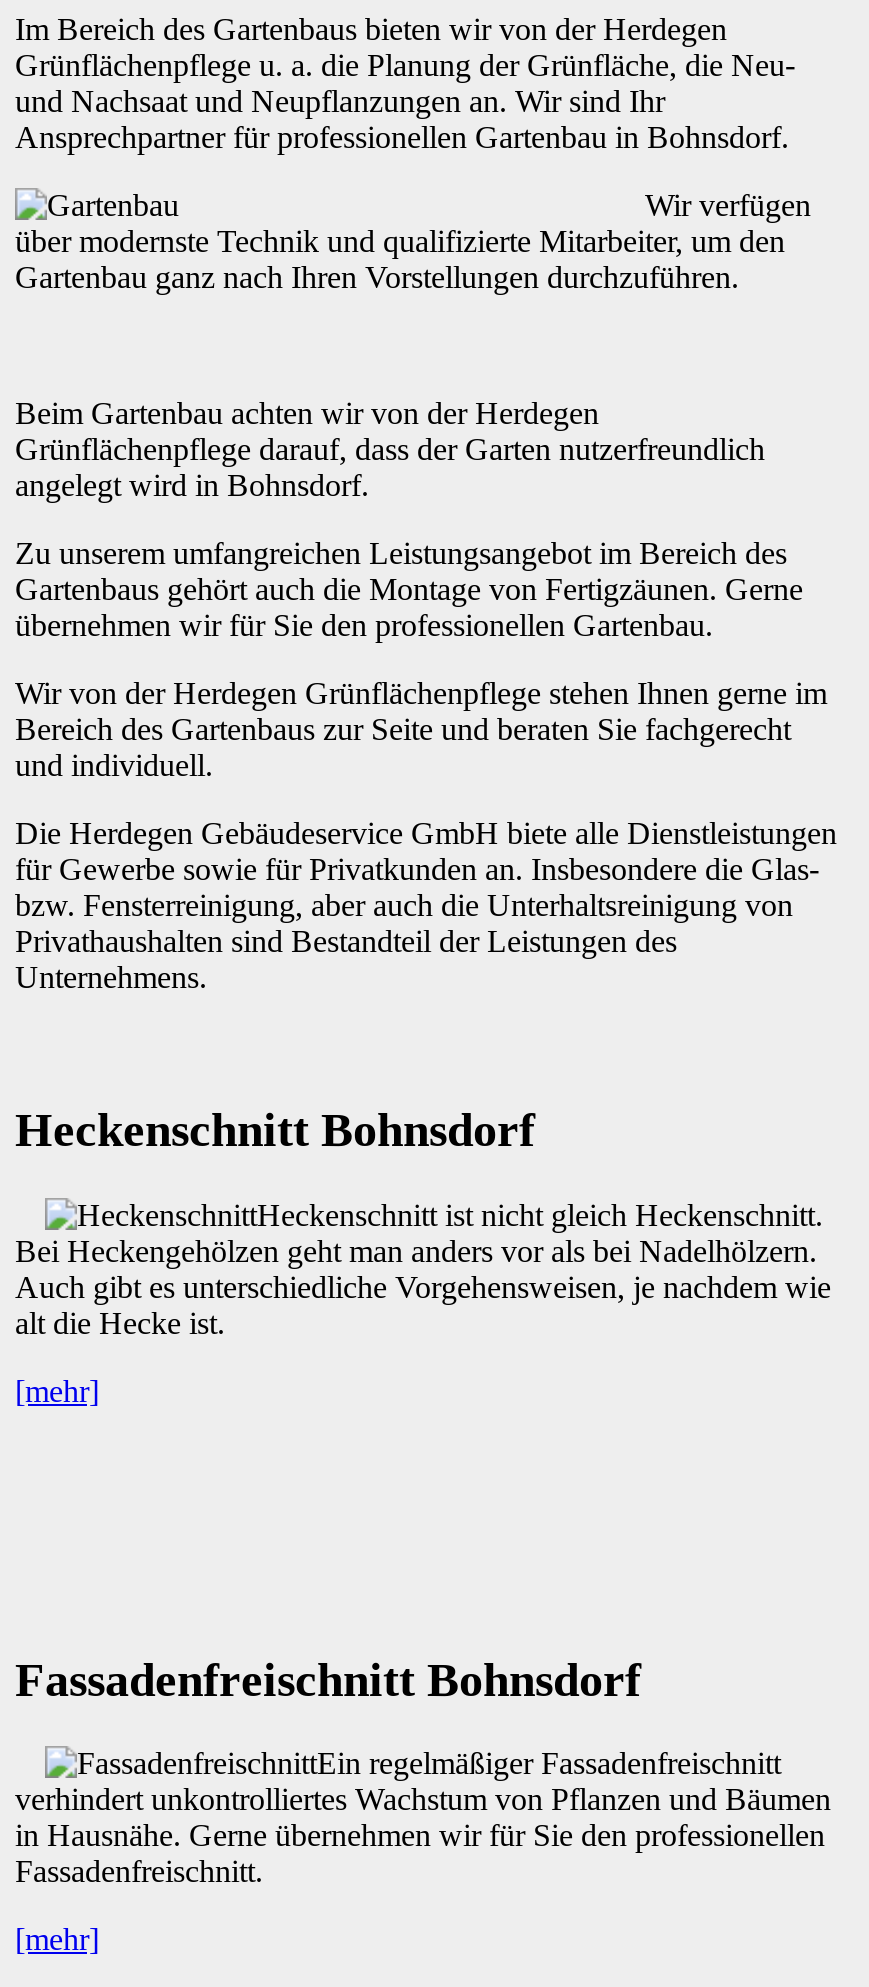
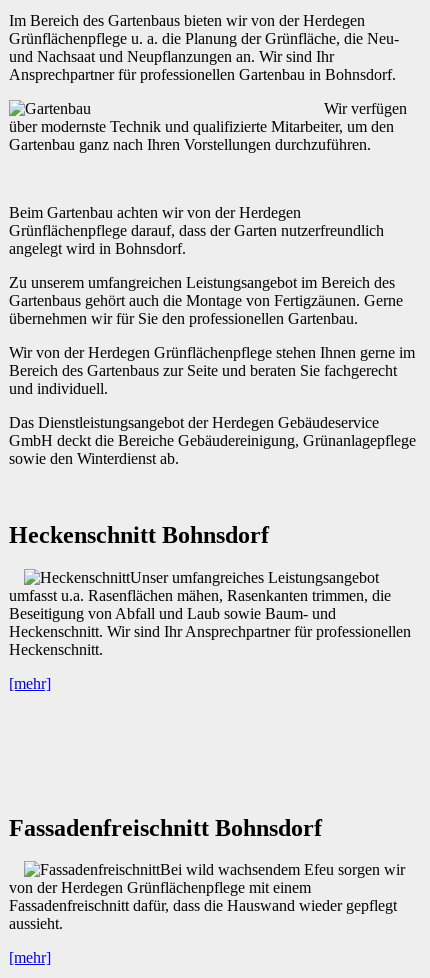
[15,816,837,994] Die Herdegen Gebäudeservice GmbH biete alle Dienstleistungen | für Gewerbe sowie für Privatkunden an. Insbesondere die Glas- | bzw. Fensterreinigung, aber auch die Unterhaltsreinigung von | Privathaushalten sind Bestandteil der Leistungen des | Unternehmens. -> [9,414,416,467] Das Dienstleistungsangebot der Herdegen Gebäudeservice | GmbH deckt die Bereiche Gebäudereinigung, Grünanlagepflege | sowie den Winterdienst ab.
moved [15,1103,535,1155] -> [9,522,269,548]: Heckenschnitt Bohnsdorf
[15,1197,831,1339] Heckenschnitt ist nicht gleich Heckenschnitt. | Bei Heckengehölzen geht man anders vor als bei Nadelhölzern. | Auch gibt es unterschiedliche Vorgehensweisen, je nachdem wie | alt die Hecke ist. -> [9,569,411,658] Unser umfangreiches Leistungsangebot | umfasst u.a. Rasenflächen mähen, Rasenkanten trimmen, die | Beseitigung von Abfall und Laub sowie Baum- und | Heckenschnitt. Wir sind Ihr Ansprechpartner für professionellen | Heckenschnitt.
[15,1747,831,1889] Ein regelmäßiger Fassadenfreischnitt | verhindert unkontrolliertes Wachstum von Pflanzen und Bäumen | in Hausnähe. Gerne übernehmen wir für Sie den professionellen | Fassadenfreischnitt. -> [9,861,405,932] Bei wild wachsendem Efeu sorgen wir | von der Herdegen Grünflächenpflege mit einem | Fassadenfreischnitt dafür, dass die Hauswand wieder gepflegt | aussieht.

